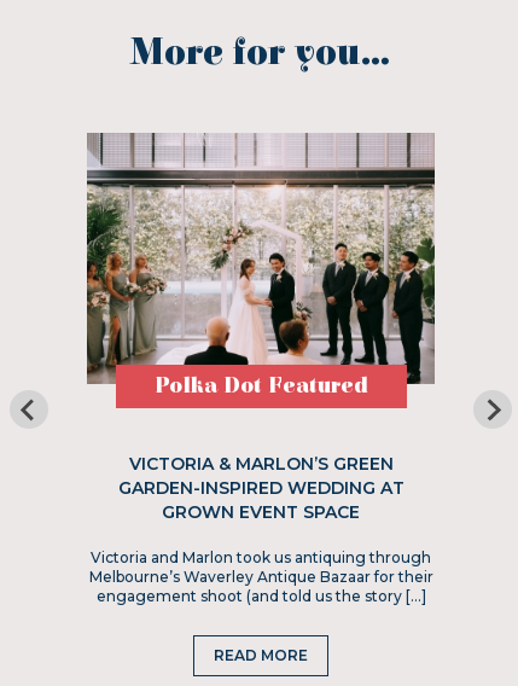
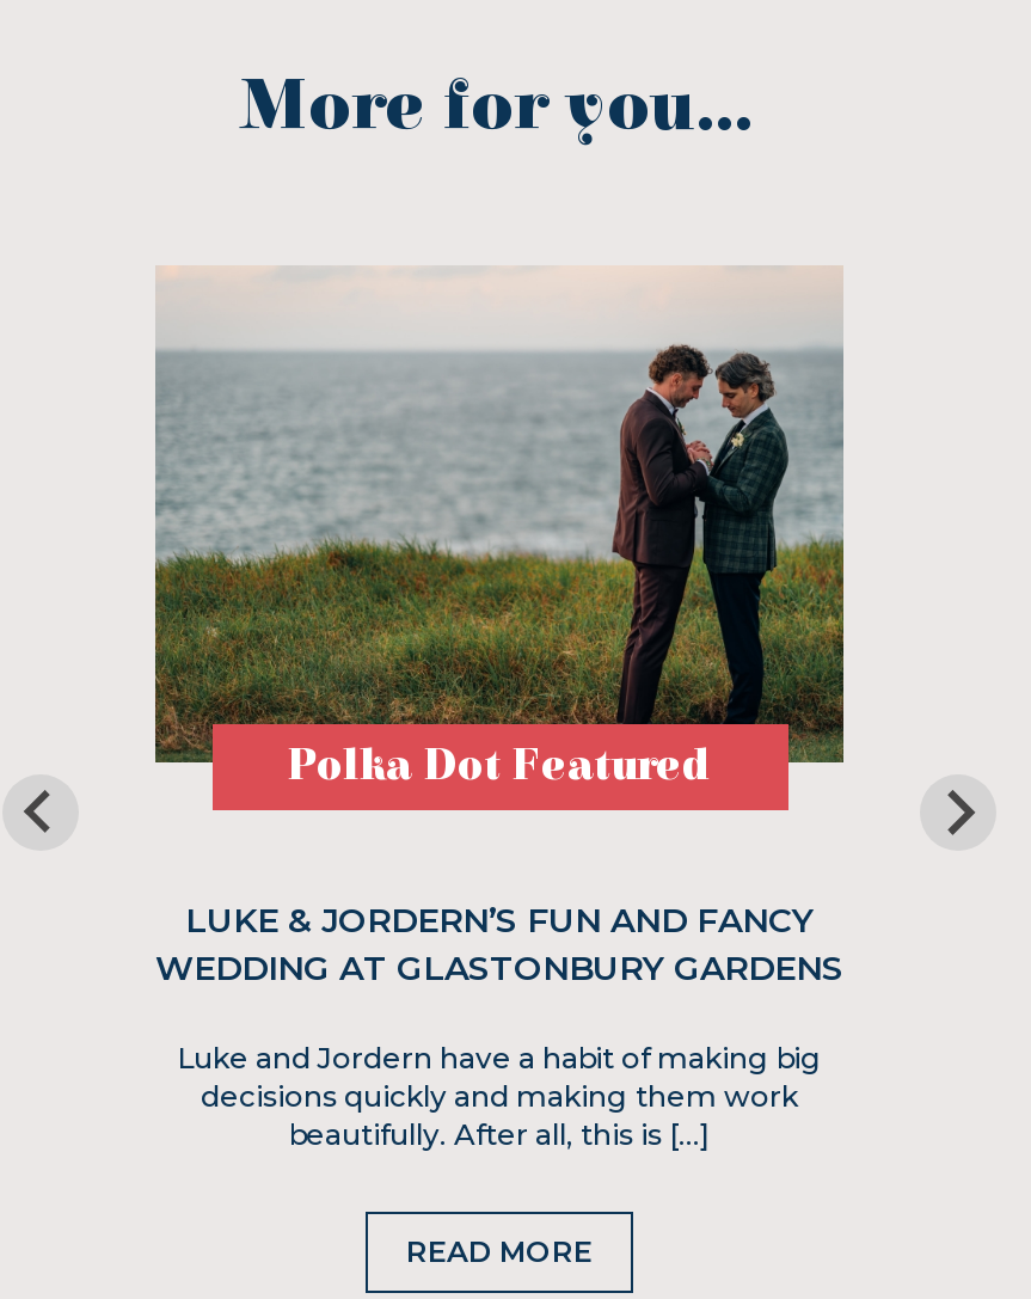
[87,132,436,384] [image] -> [155,264,843,764] [image]
[118,453,404,523] VICTORIA & MARLON’S GREEN | GARDEN-INSPIRED WEDDING AT | GROWN EVENT SPACE -> [155,898,843,989] LUKE & JORDERN’S FUN AND FANCY | WEDDING AT GLASTONBURY GARDENS
[89,549,433,605] Victoria and Marlon took us antiquing through | Melbourne’s Waverley Antique Bazaar for their | engagement shoot (and told us the story […] -> [177,1039,822,1152] Luke and Jordern have a habit of making big | decisions quickly and making them work | beautifully. After all, this is […]

